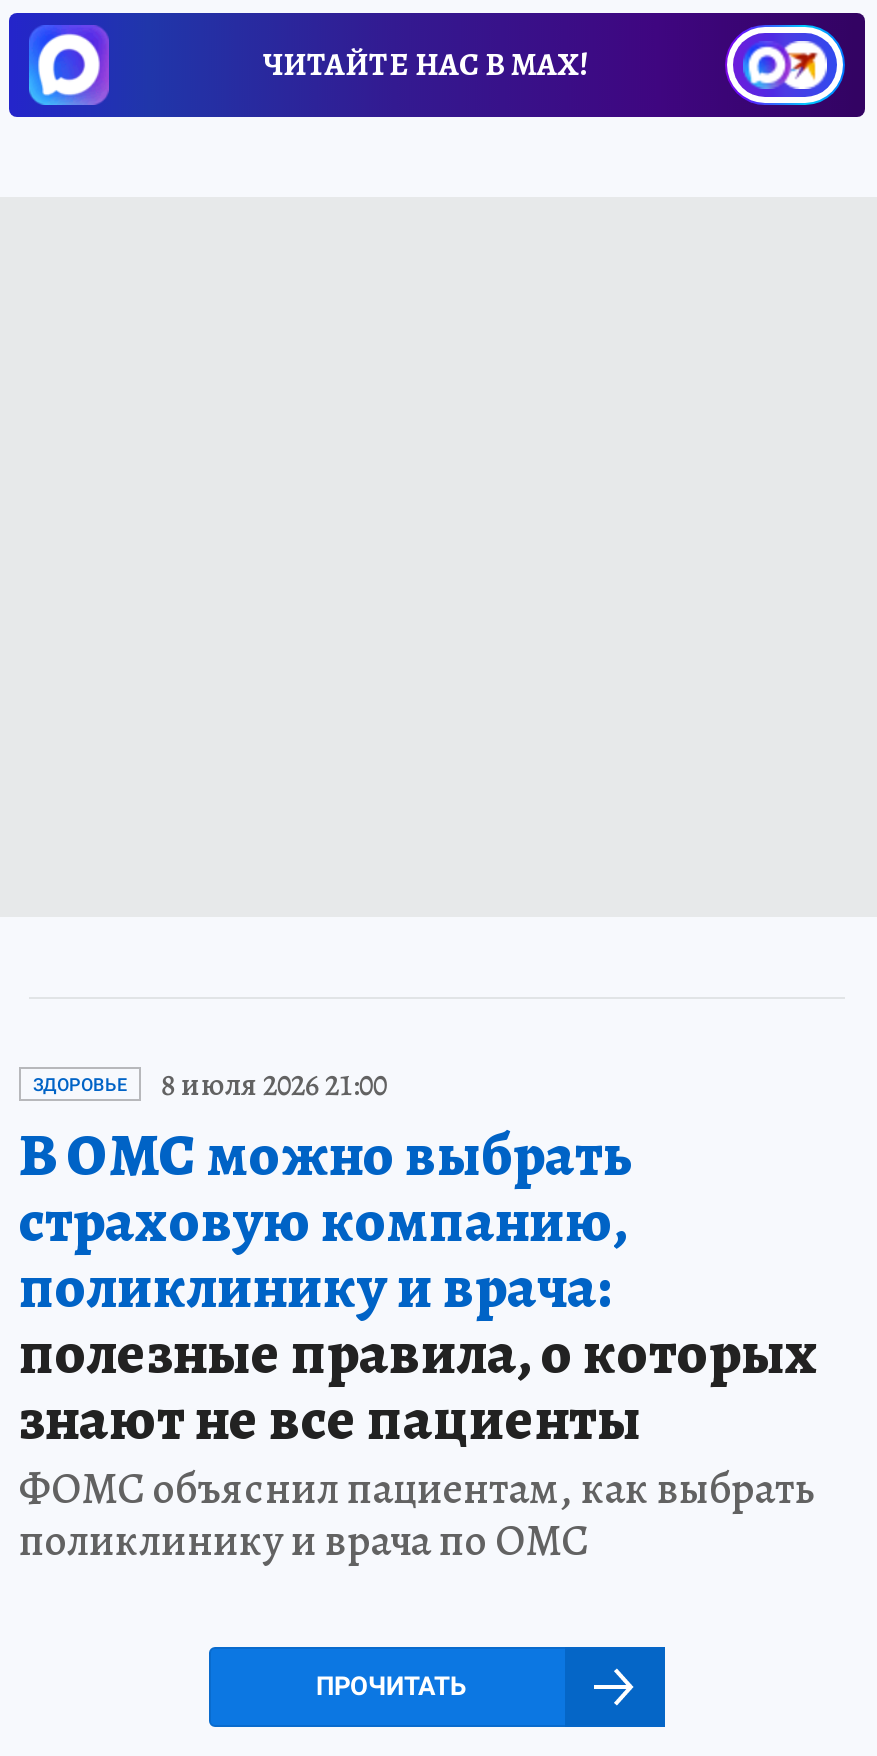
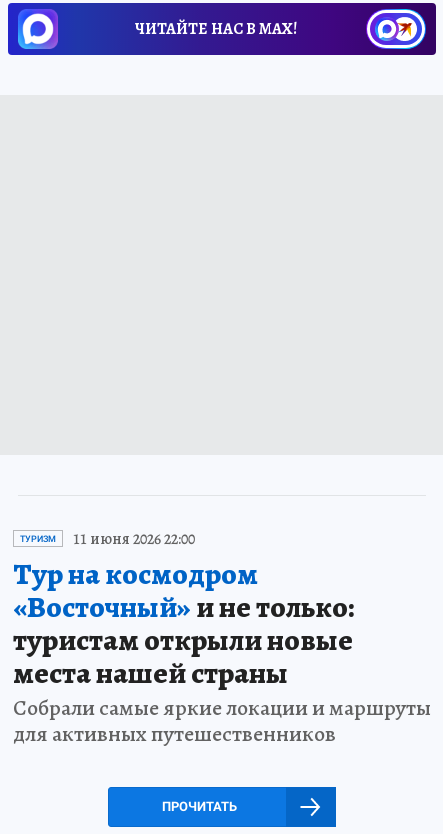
[19,1062,819,1570] ЗДОРОВЬЕ | 8 июля 2026 21:00 | В ОМС можно выбрать | страховую компанию, | поликлинику и врача: | полезные правила, о которых | знают не все пациенты | ФОМС объяснил пациентам, как выбрать | поликлинику и врача по ОМС -> [13,528,431,749] ТУРИЗМ | 11 июня 2026 22:00 | Тур на космодром | «Восточный»и не только: | туристам открыли новые | места нашей страны | Собрали самые яркие локации и маршруты | для активных путешественников

